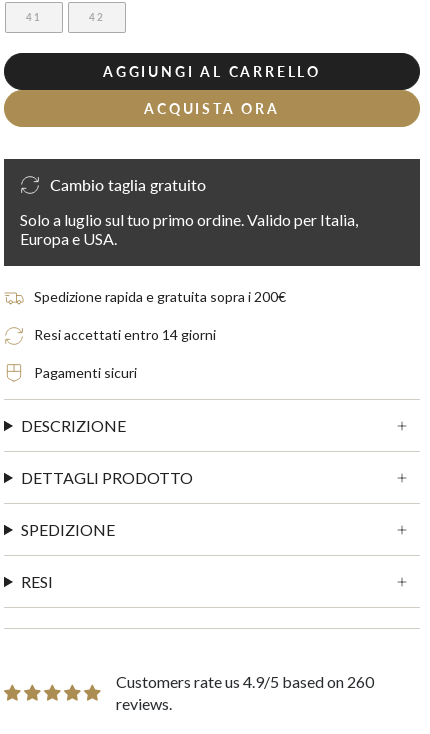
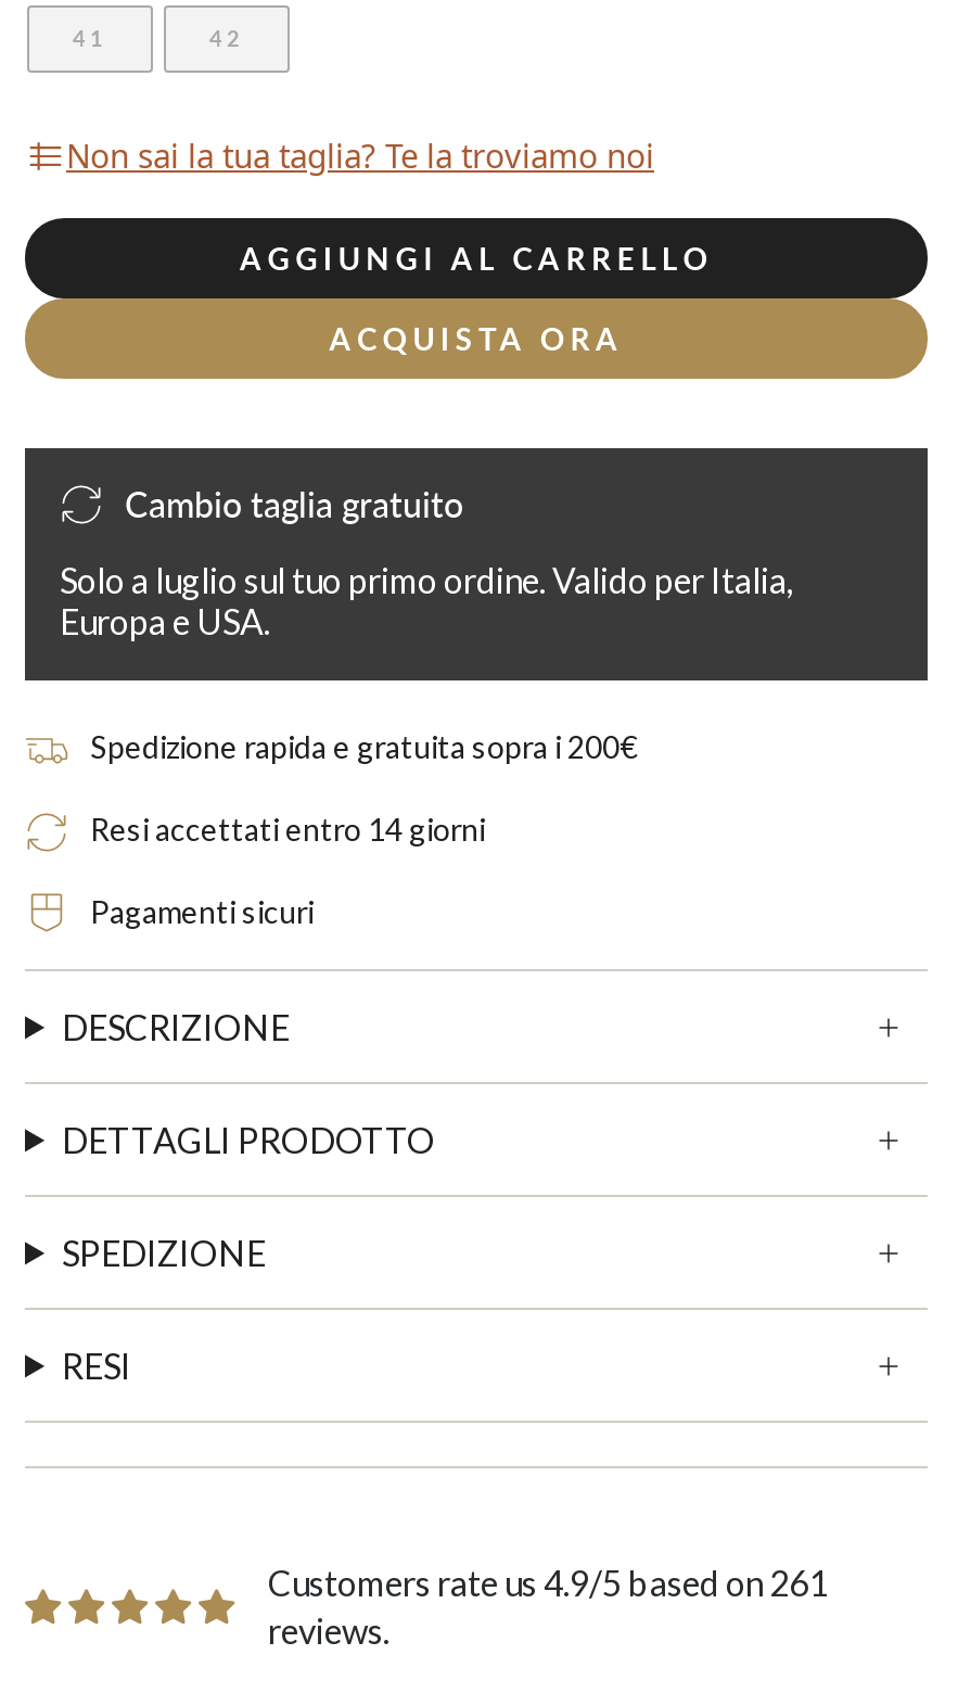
none -> [66,133,654,176] Non sai la tua taglia? Te la troviamo noi
[116,672,374,691] Customers rate us 4.9/5 based on 260 -> [268,1563,828,1604] Customers rate us 4.9/5 based on 261

